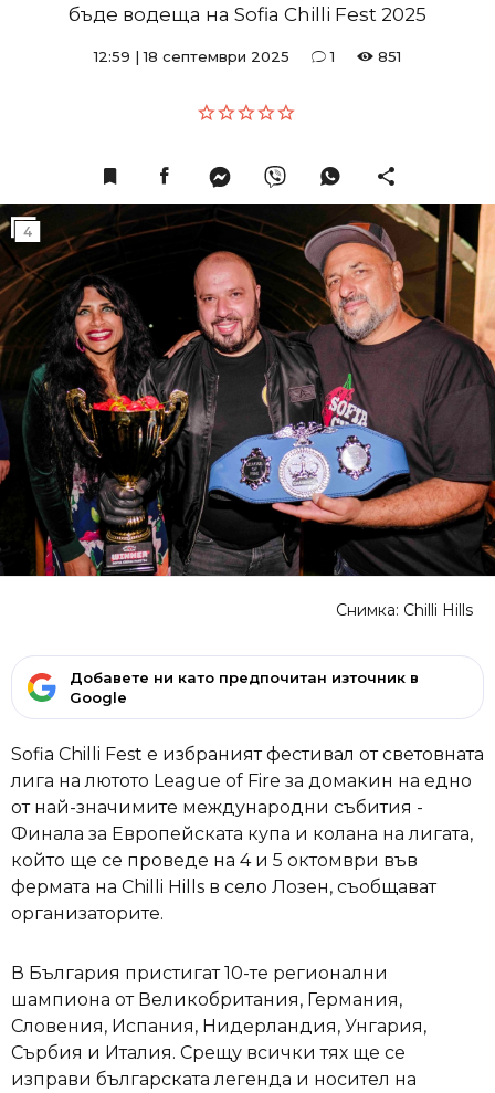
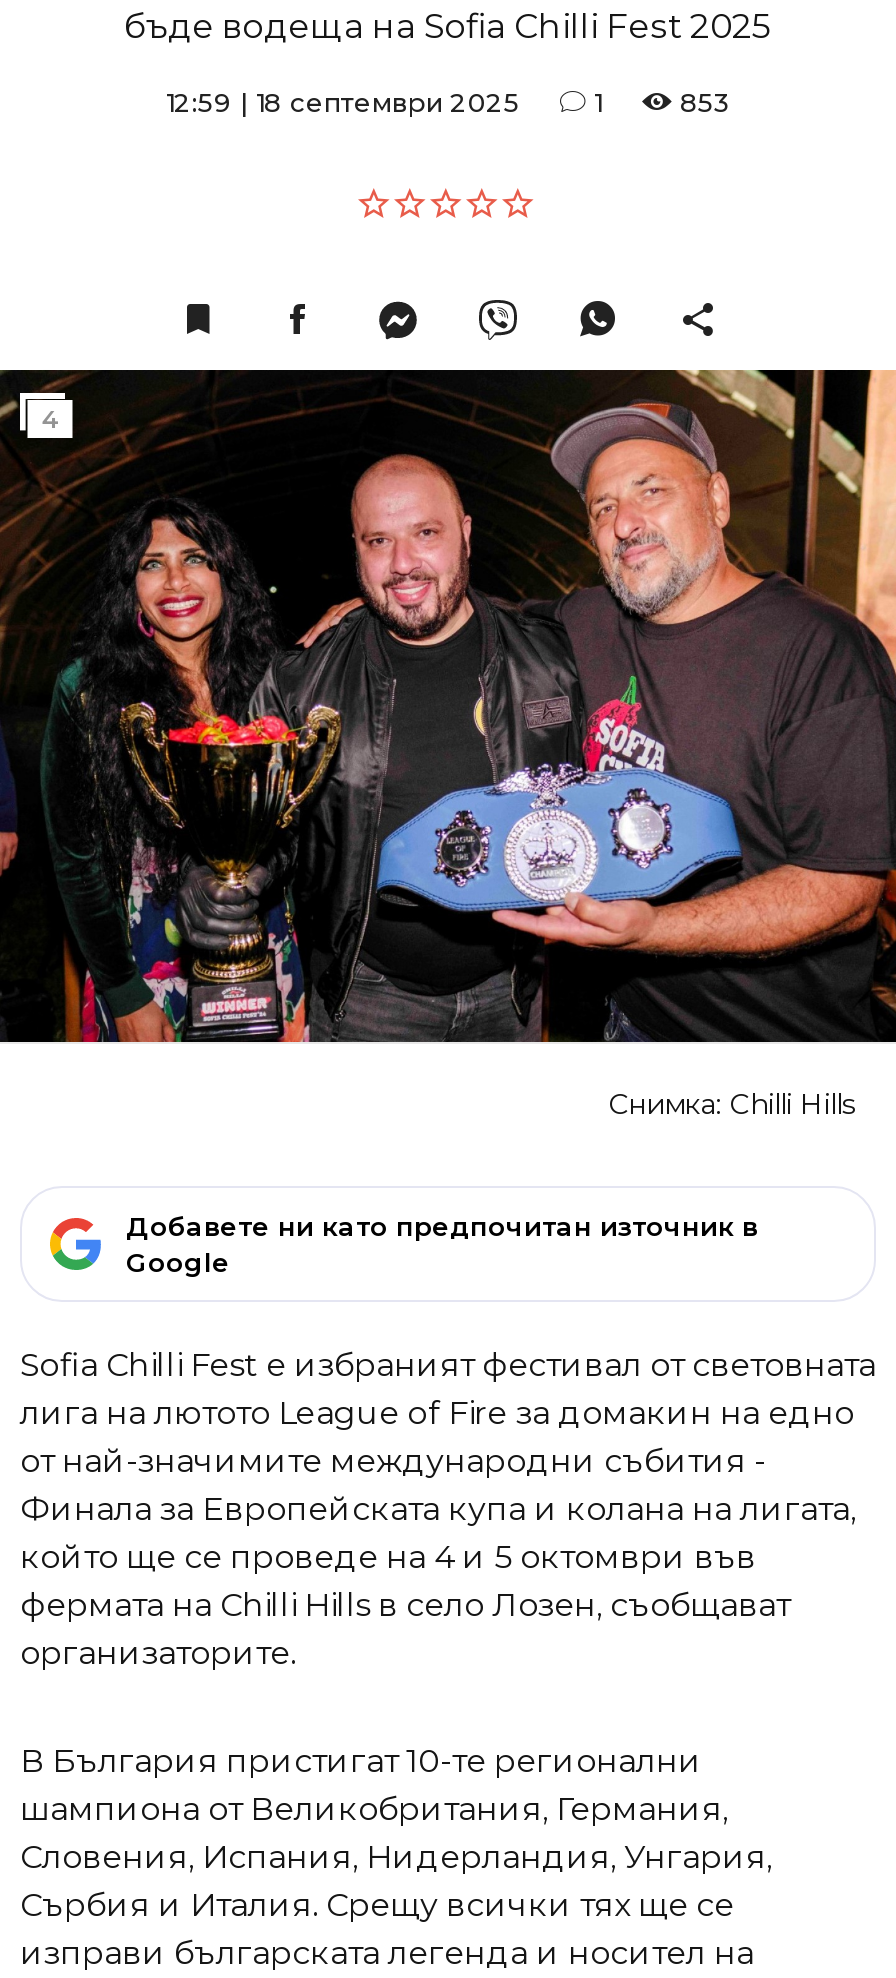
[378,47,401,65] 851 -> [680,85,730,117] 853

